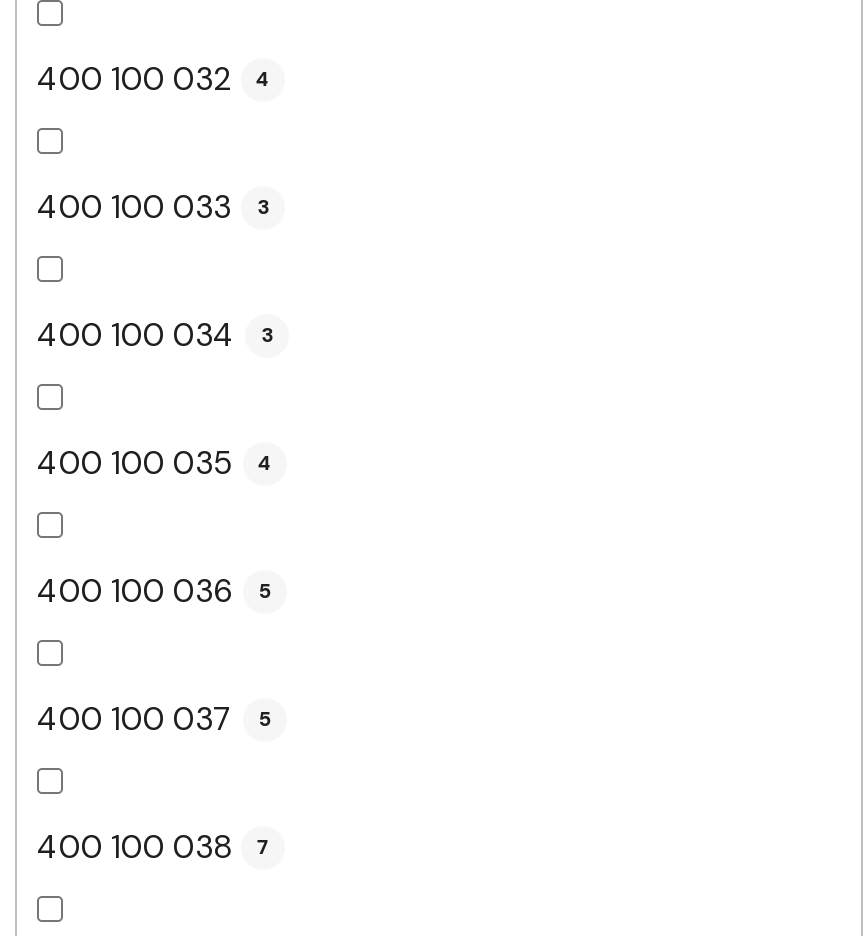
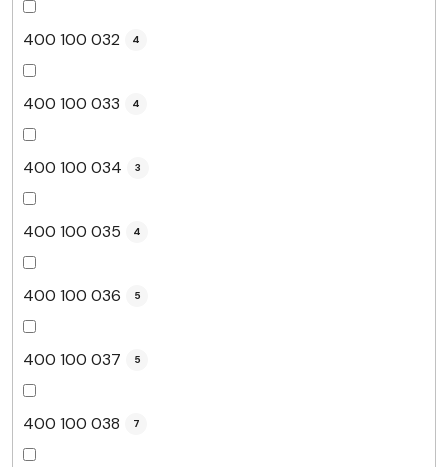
[37,186,269,228] 400 100 033 3 -> [23,93,140,114] 400 100 033 4

